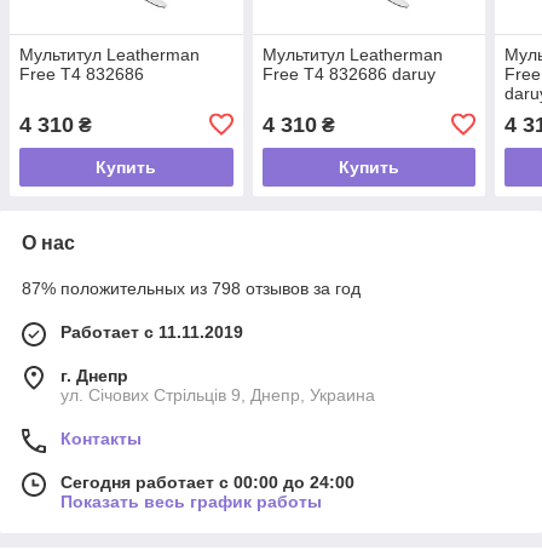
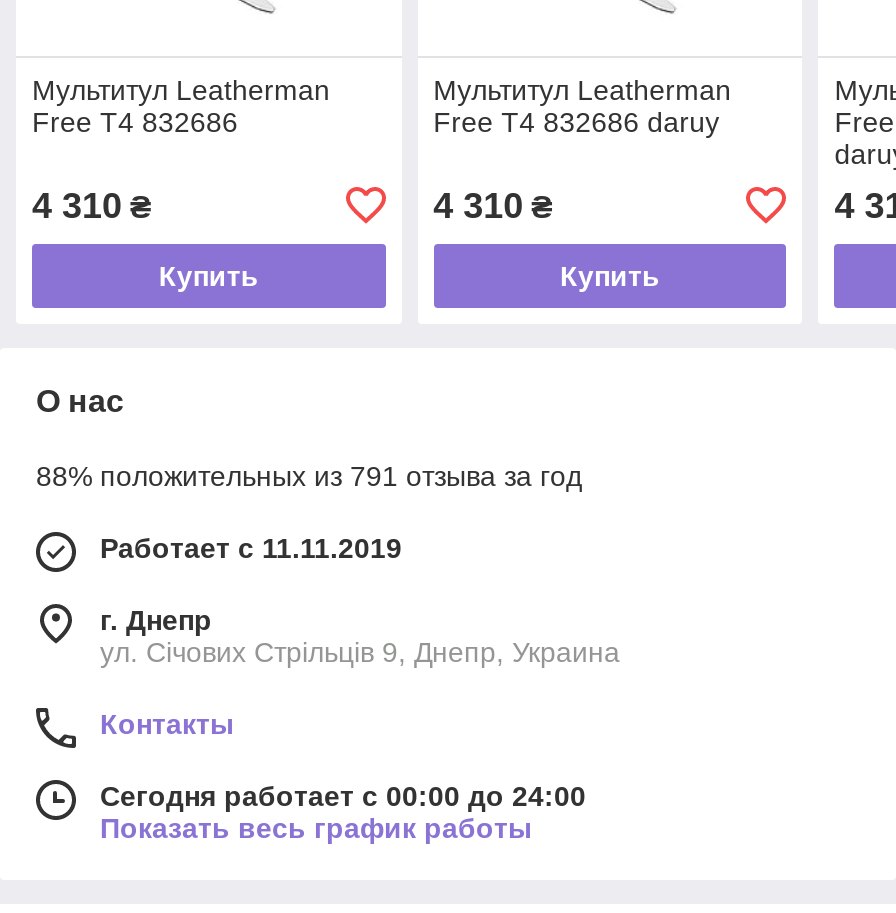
[22,278,361,298] 87% положительных из 798 отзывов за год -> [36,460,582,492] 88% положительных из 791 отзыва за год

